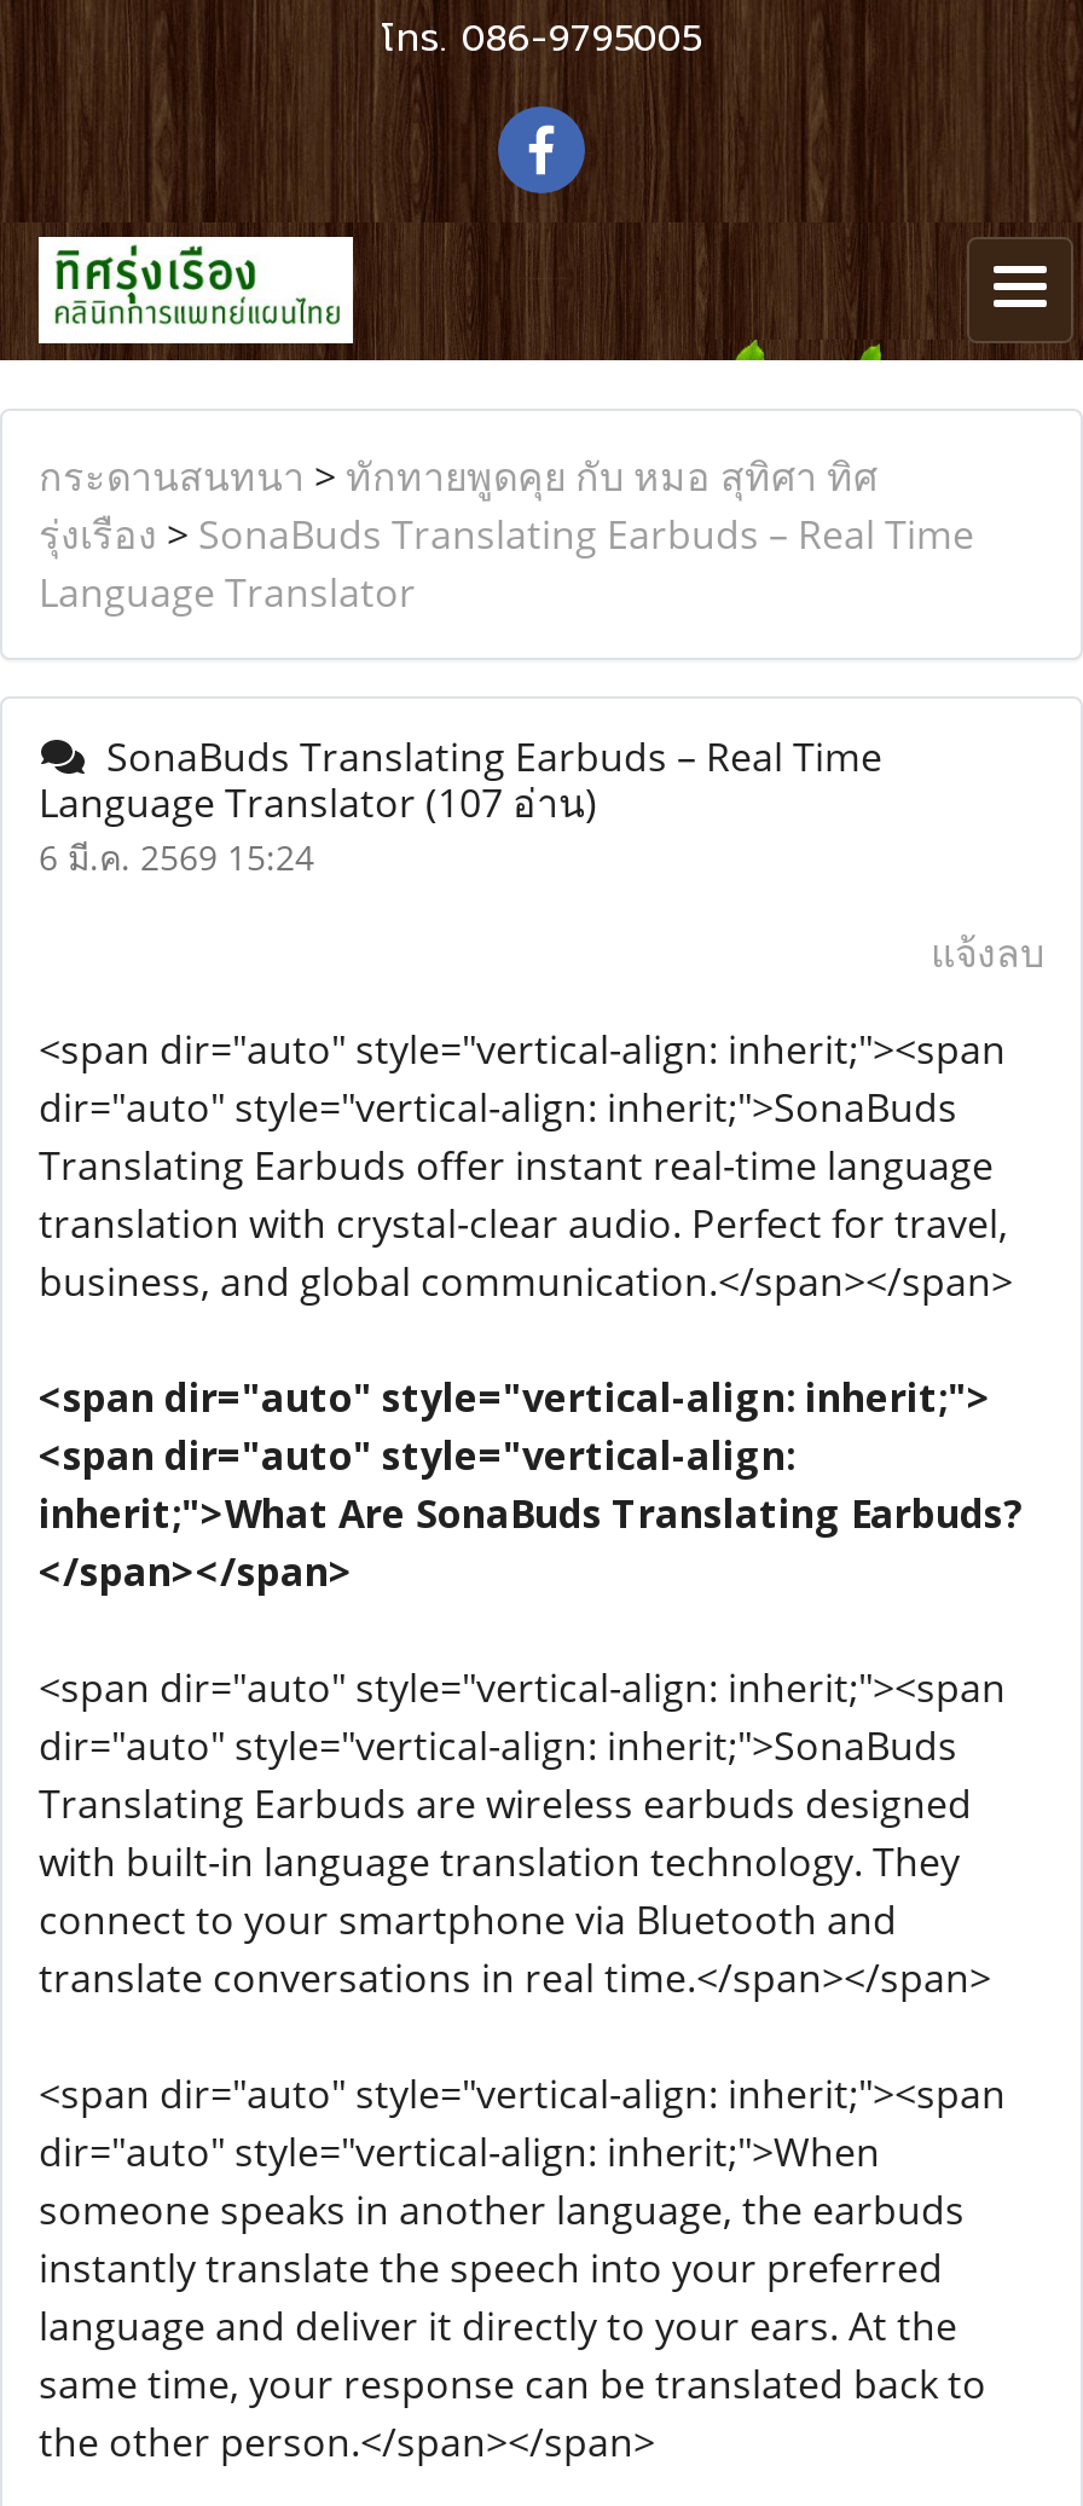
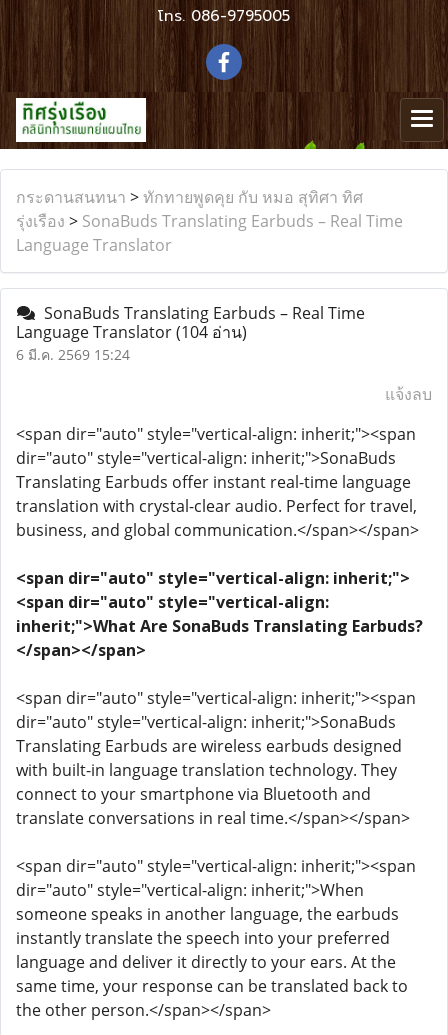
[39,776,597,829] Language Translator (107 อ่าน) -> [16,321,247,343] Language Translator (104 อ่าน)

